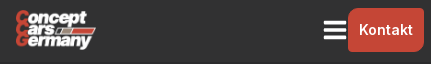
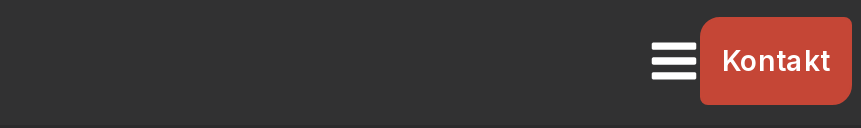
[15,9,96,51] [image] -> none

